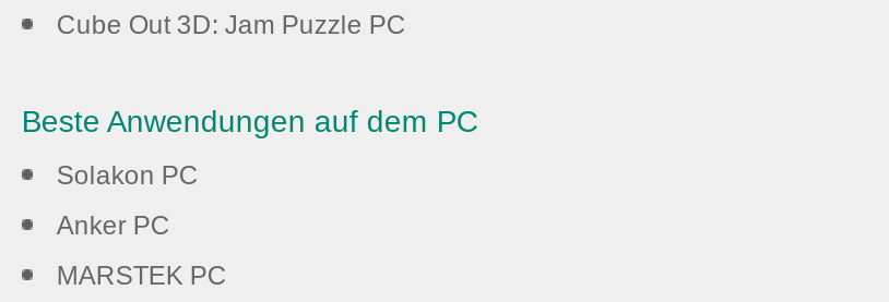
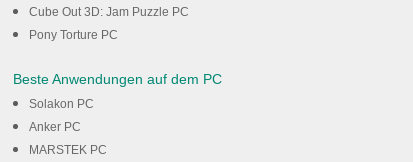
none -> [29,28,118,42] Pony Torture PC

